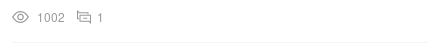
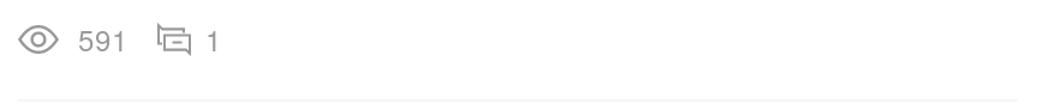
[37,8,104,25] 1002 1 -> [78,18,222,59] 591 1

